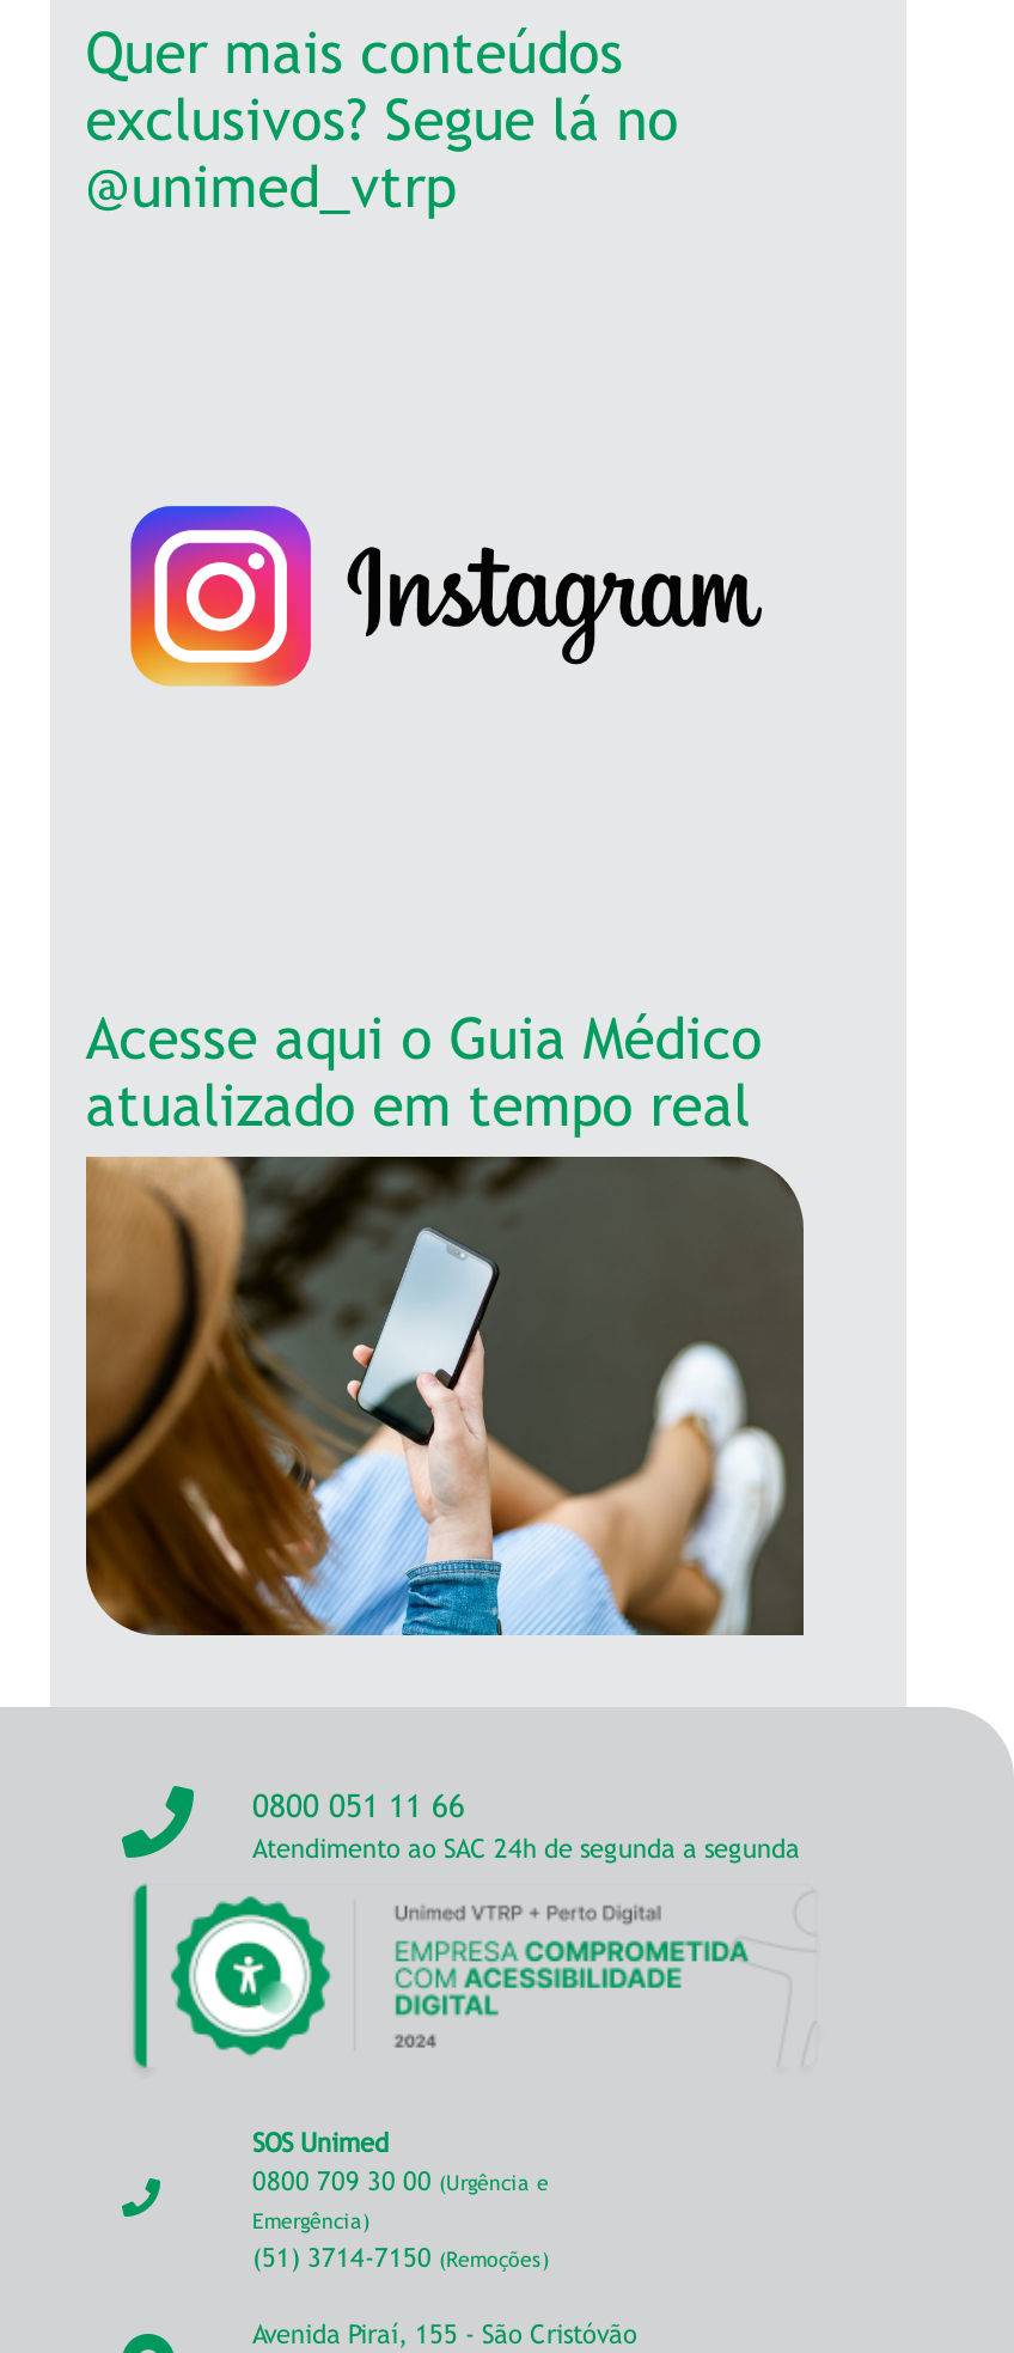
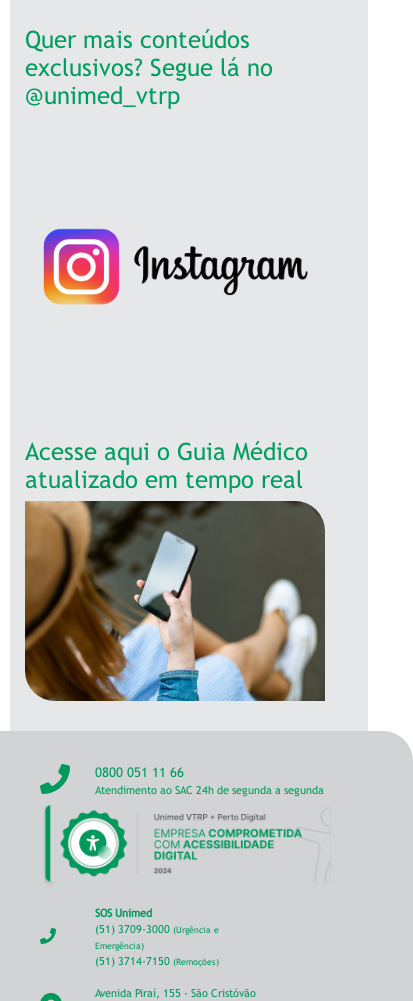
[252,2167,549,2196] 0800 709 30 00 (Urgência e -> [94,923,218,935] (51) 3709-3000 (Urgência e

